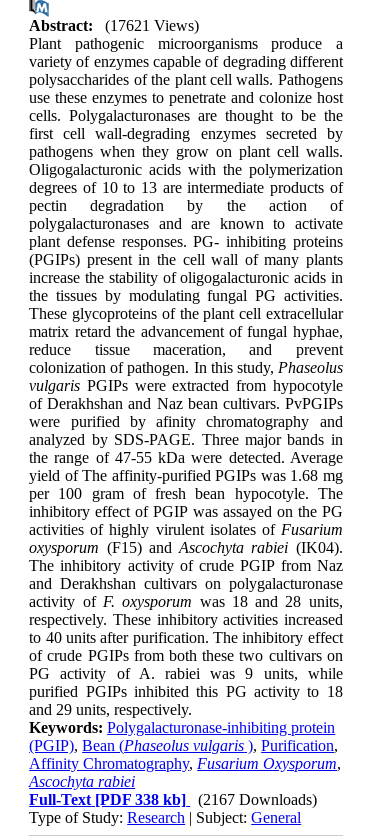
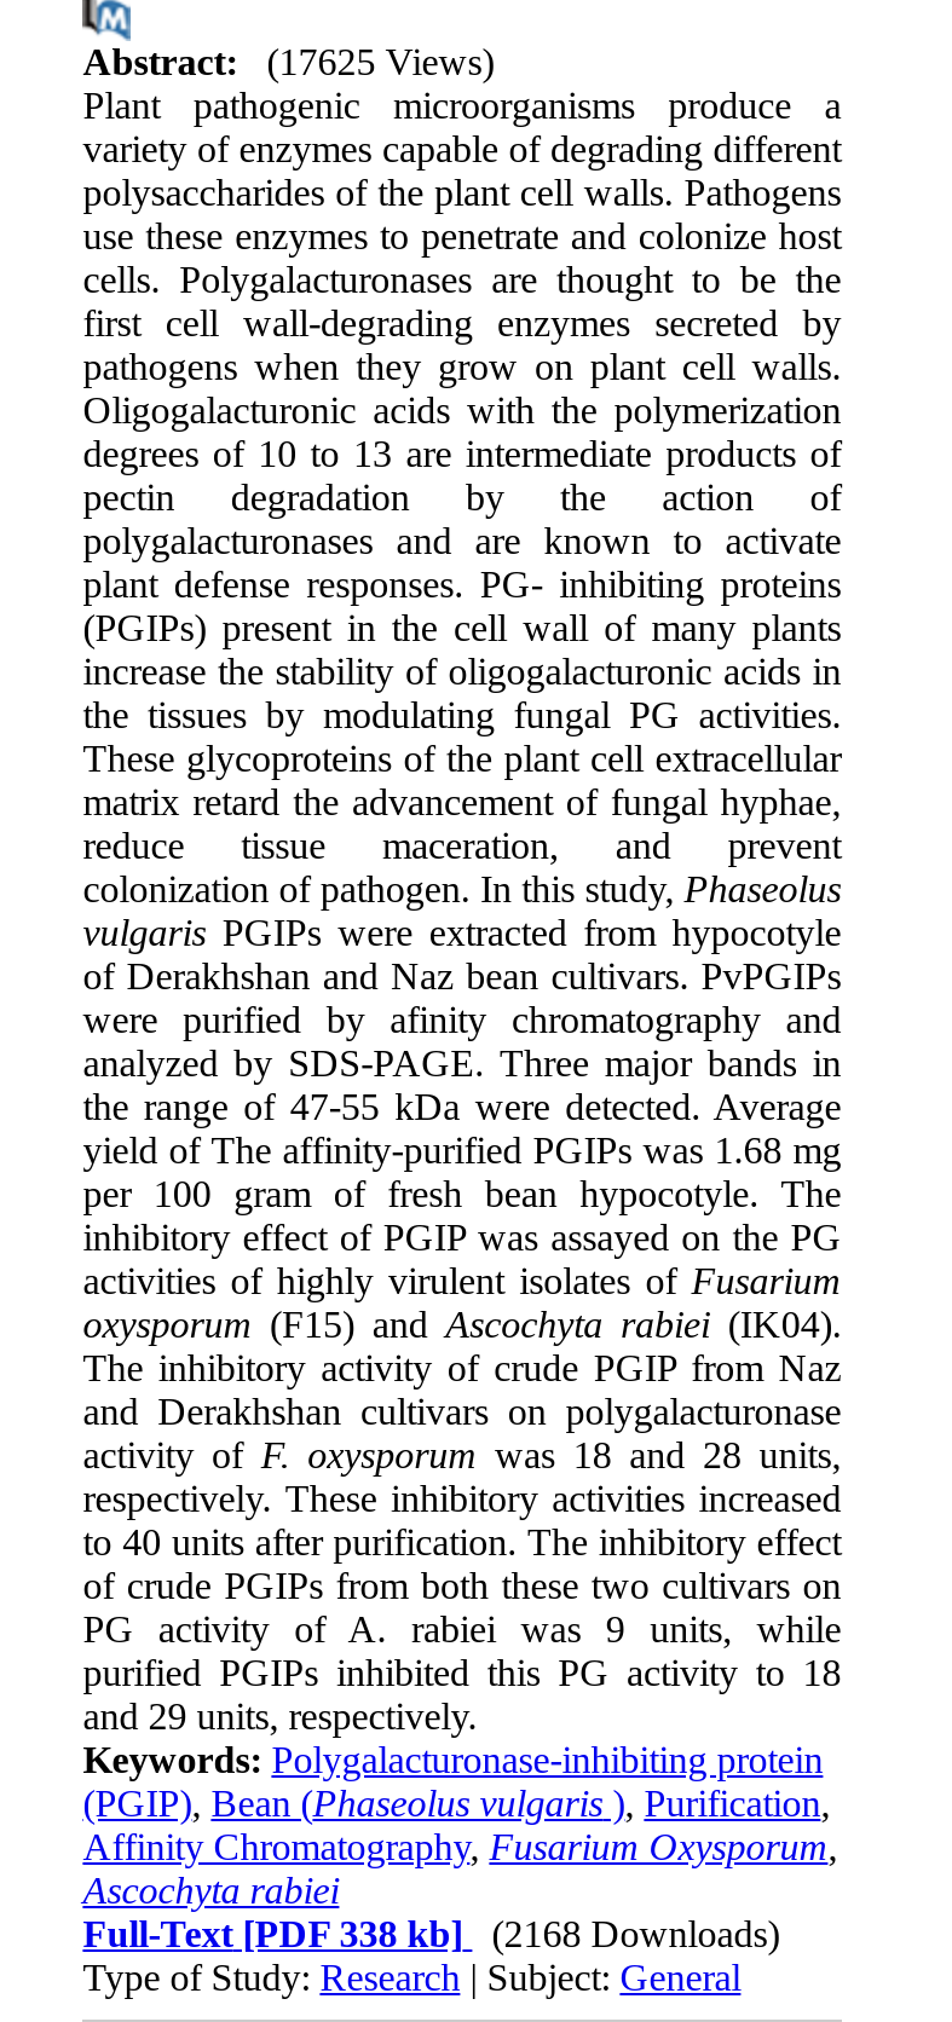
[29,17,199,34] Abstract: (17621 Views) -> [83,41,494,82] Abstract: (17625 Views)
[29,791,317,808] Full-Text [PDF 338 kb] (2167 Downloads) -> [83,1913,780,1954] Full-Text [PDF 338 kb] (2168 Downloads)

